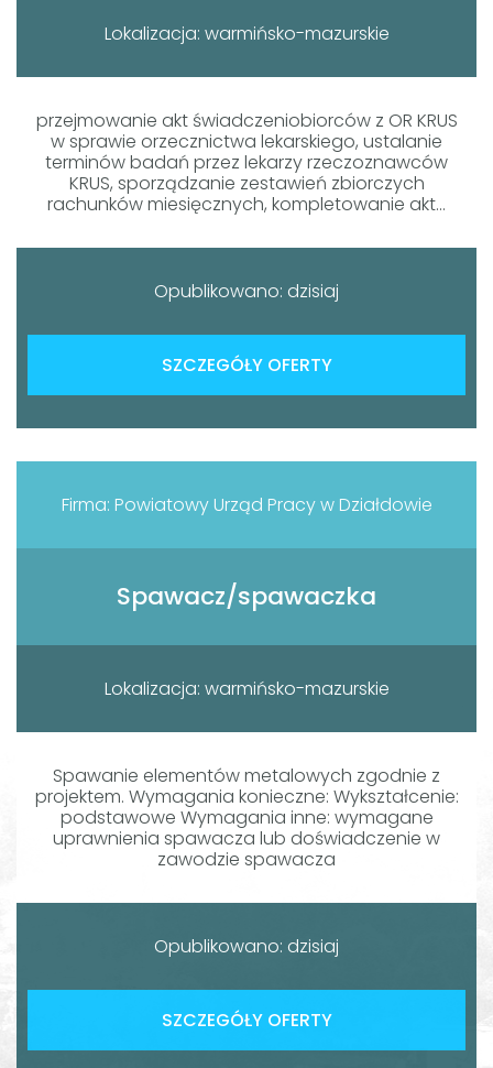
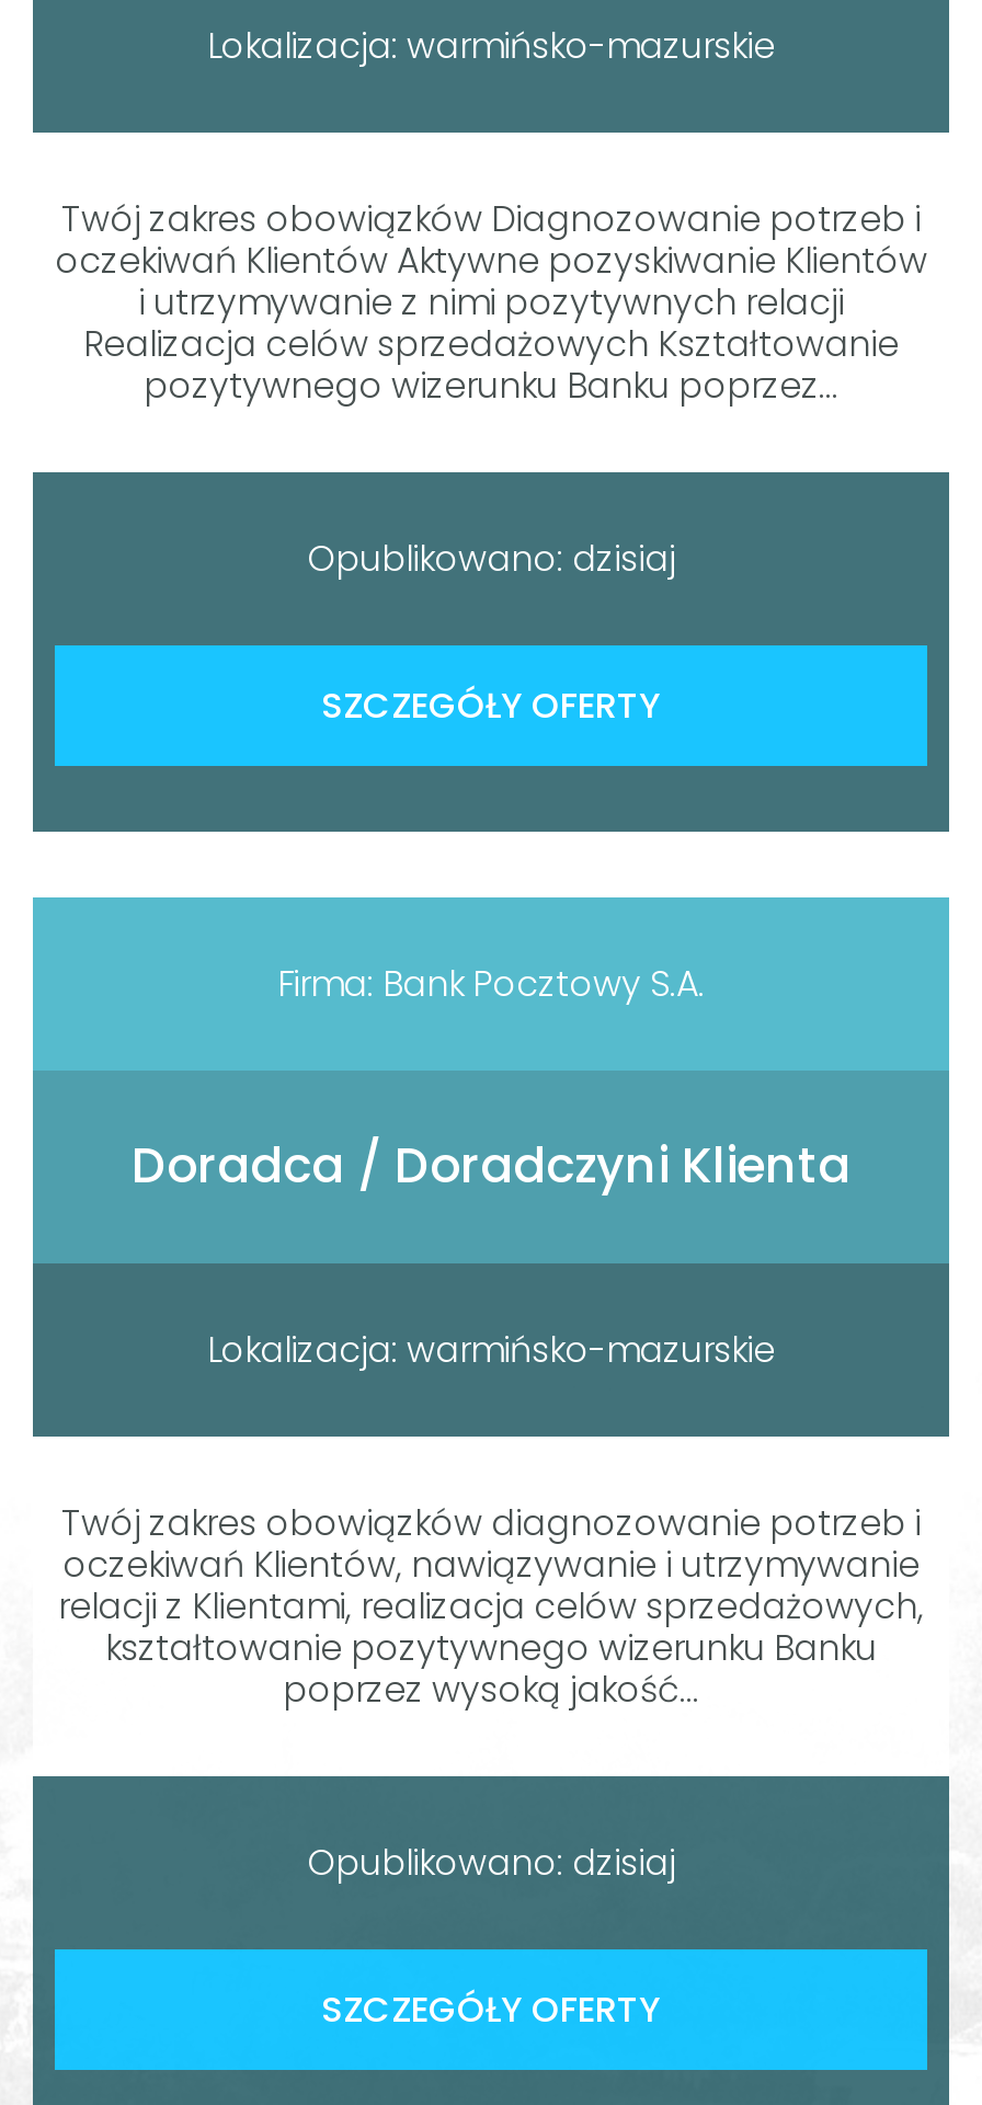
[36,107,457,216] przejmowanie akt świadczeniobiorców z OR KRUS | w sprawie orzecznictwa lekarskiego, ustalanie | terminów badań przez lekarzy rzeczoznawców | KRUS, sporządzanie zestawień zbiorczych | rachunków miesięcznych, kompletowanie akt... -> [55,193,927,410] Twój zakres obowiązków Diagnozowanie potrzeb i | oczekiwań Klientów Aktywne pozyskiwanie Klientów | i utrzymywanie z nimi pozytywnych relacji | Realizacja celów sprzedażowych Kształtowanie | pozytywnego wizerunku Banku poprzez...
[61,492,432,517] Firma: Powiatowy Urząd Pracy w Działdowie -> [277,958,705,1008] Firma: Bank Pocztowy S.A.
[117,579,376,613] Spawacz/spawaczka -> [132,1131,850,1199] Doradca / Doradczyni Klienta
[35,763,458,872] Spawanie elementów metalowych zgodnie z | projektem. Wymagania konieczne: Wykształcenie: | podstawowe Wymagania inne: wymagane | uprawnienia spawacza lub doświadczenie w | zawodzie spawacza -> [58,1497,924,1714] Twój zakres obowiązków diagnozowanie potrzeb i | oczekiwań Klientów, nawiązywanie i utrzymywanie | relacji z Klientami, realizacja celów sprzedażowych, | kształtowanie pozytywnego wizerunku Banku | poprzez wysoką jakość...

